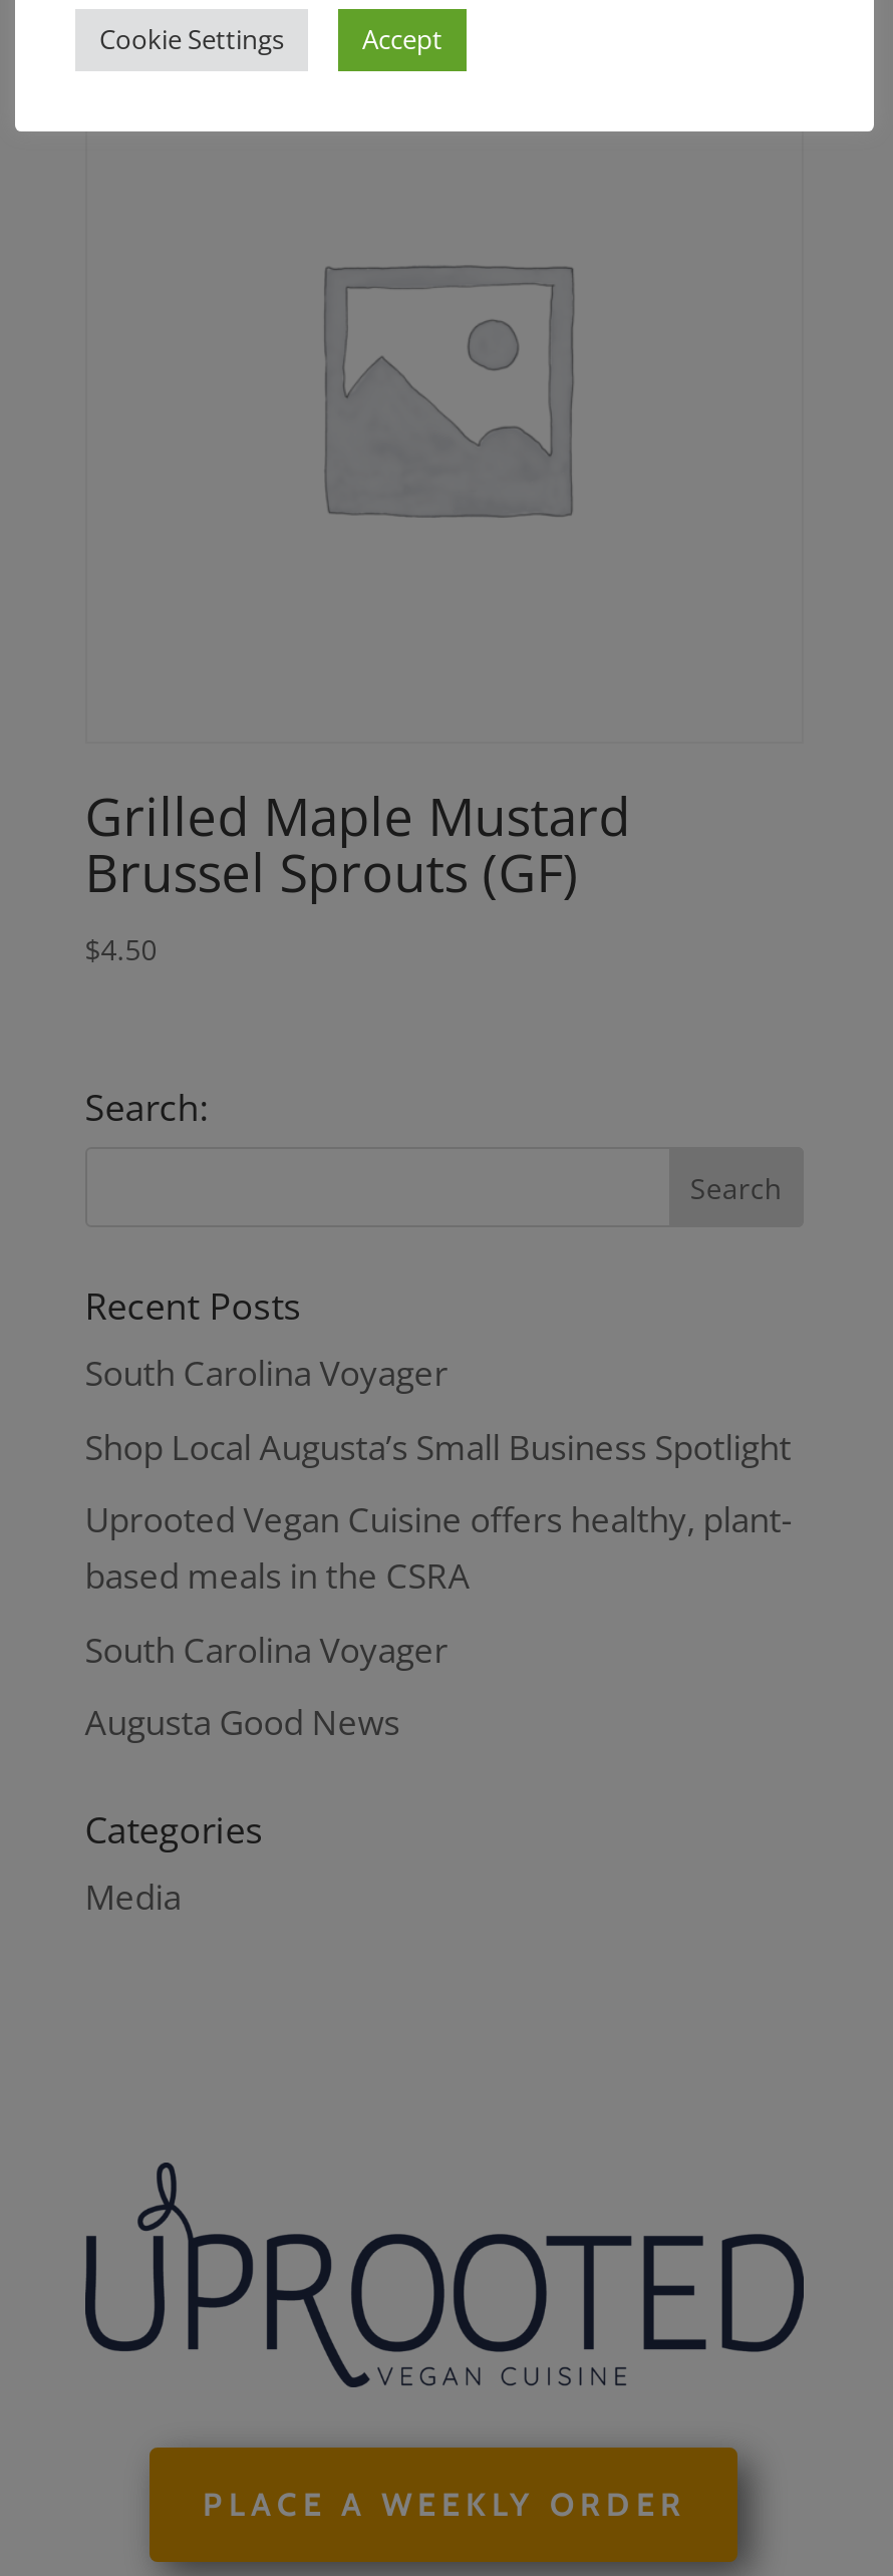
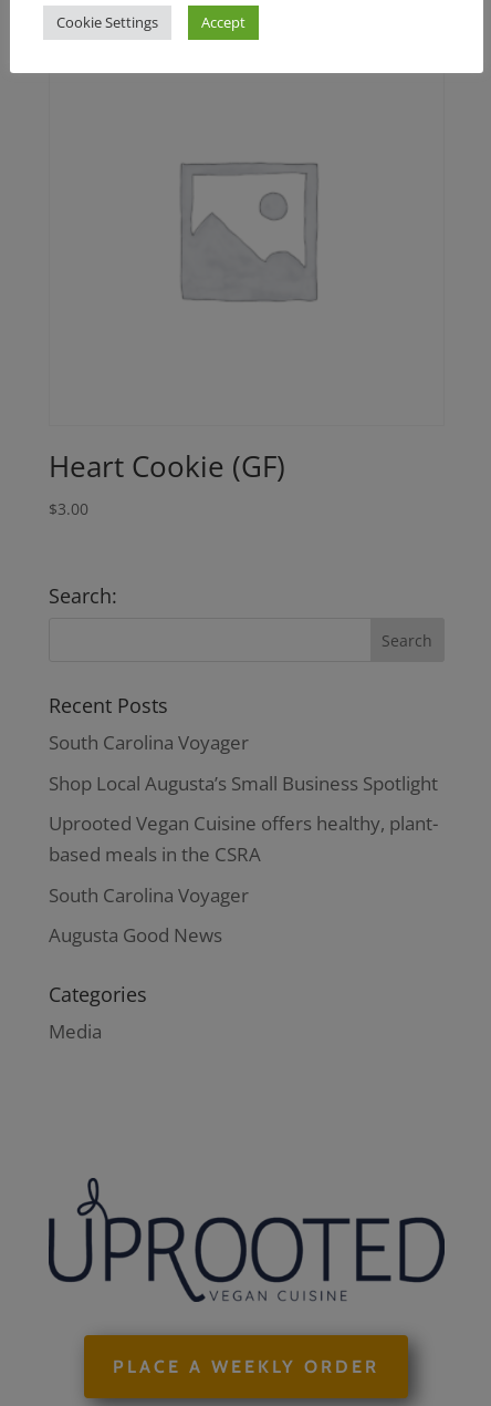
[85,780,631,968] Grilled Maple Mustard | Brussel Sprouts (GF) | $4.50 -> [48,446,285,519] Heart Cookie (GF) | $3.00

